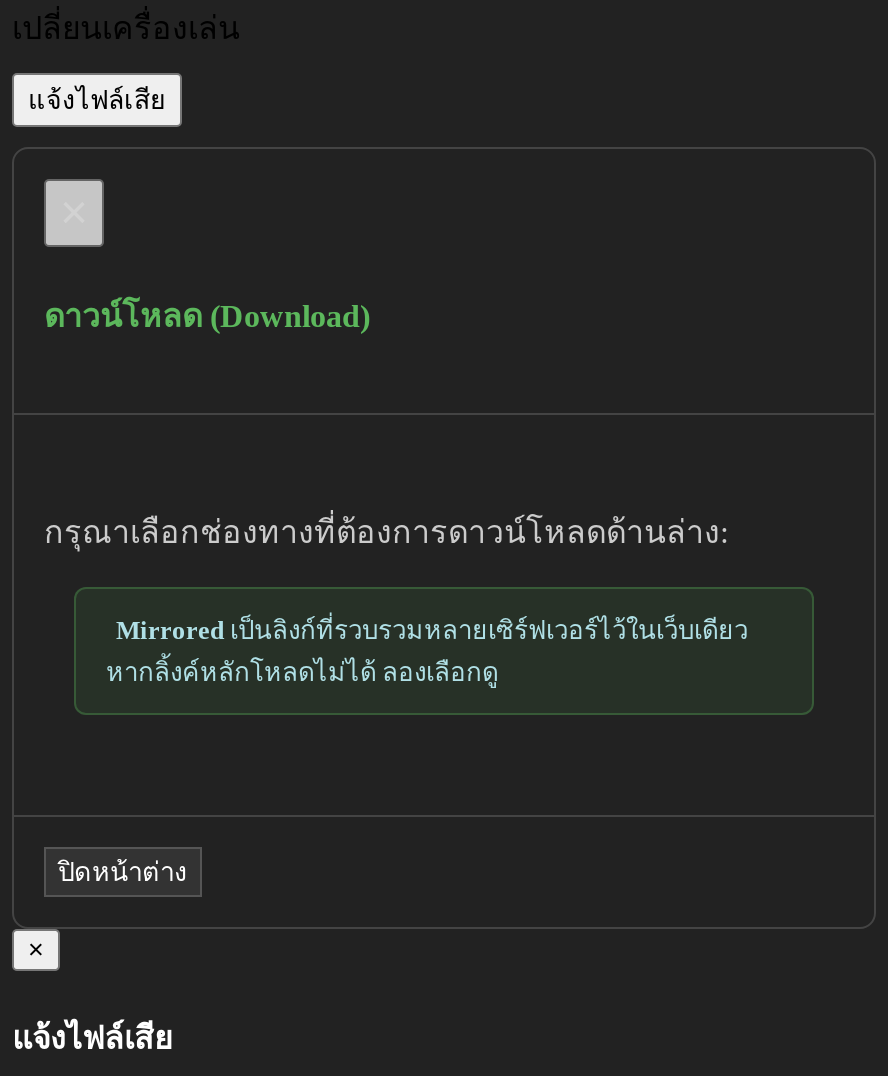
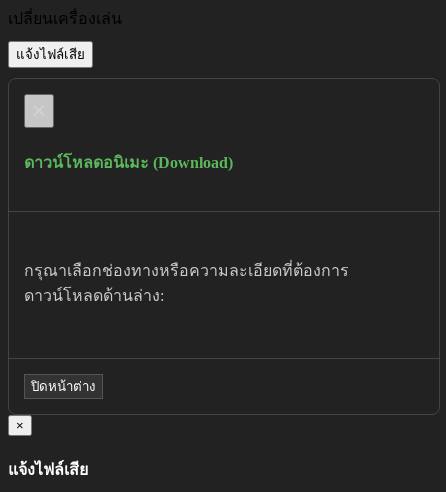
[44,298,370,332] ดาวน์โหลด (Download) -> [24,154,233,171] ดาวน์โหลดอนิเมะ (Download)
[44,515,728,549] กรุณาเลือกช่องทางที่ต้องการดาวน์โหลดด้านล่าง: -> [24,262,349,279] กรุณาเลือกช่องทางหรือความละเอียดที่ต้องการ
[106,615,748,687] Mirroredเป็นลิงก์ที่รวบรวมหลายเซิร์ฟเวอร์ไว้ในเว็บเดียว | หากลิ้งค์หลักโหลดไม่ได้ ลองเลือกดู -> [24,287,164,304] ดาวน์โหลดด้านล่าง:

